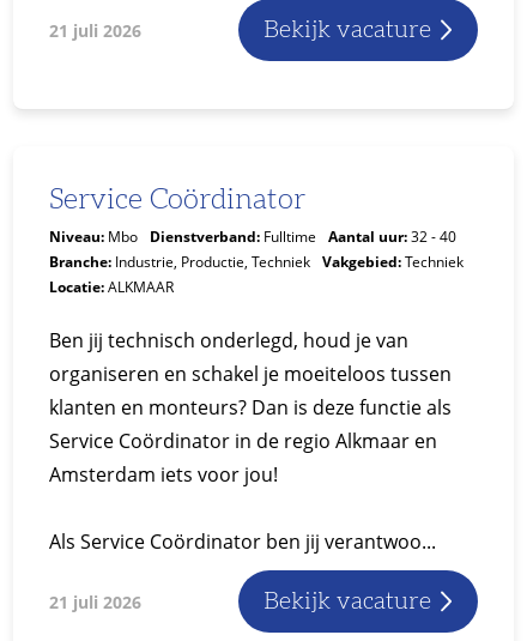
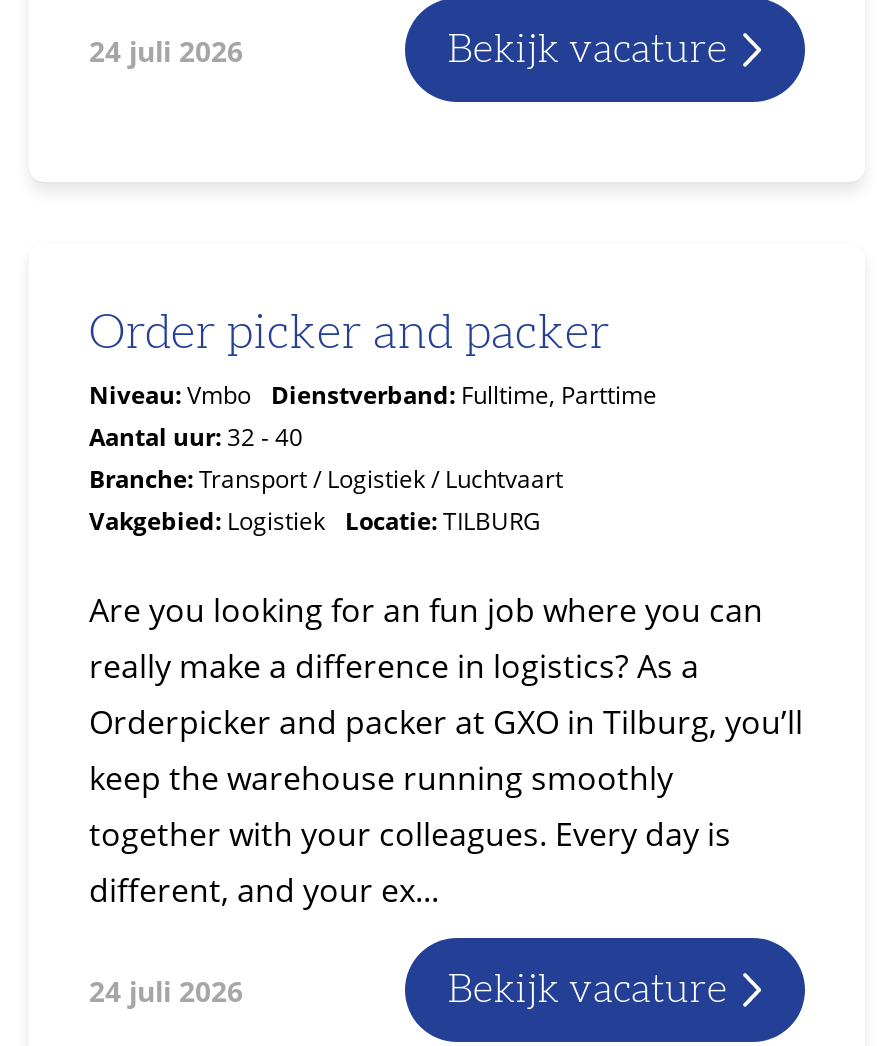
[49,19,141,42] 21 juli 2026 -> [89,31,243,69] 24 juli 2026
[49,186,464,613] Service Coördinator | Niveau: Mbo Dienstverband: Fulltime Aantal uur: 32 - 40 | Branche: Industrie, Productie, Techniek Vakgebied: Techniek | Locatie: ALKMAAR | Ben jij technisch onderlegd, houd je van | organiseren en schakel je moeiteloos tussen | klanten en monteurs? Dan is deze functie als | Service Coördinator in de regio Alkmaar en | Amsterdam iets voor jou! | Als Service Coördinator ben jij verantwoo... | 21 juli 2026 -> [89,310,803,1009] Order picker and packer | Niveau: Vmbo Dienstverband: Fulltime, Parttime | Aantal uur: 32 - 40 | Branche: Transport / Logistiek / Luchtvaart | Vakgebied: Logistiek Locatie: TILBURG | Are you looking for an fun job where you can | really make a difference in logistics? As a | Orderpicker and packer at GXO in Tilburg, you’ll | keep the warehouse running smoothly | together with your colleagues. Every day is | different, and your ex... | 24 juli 2026

